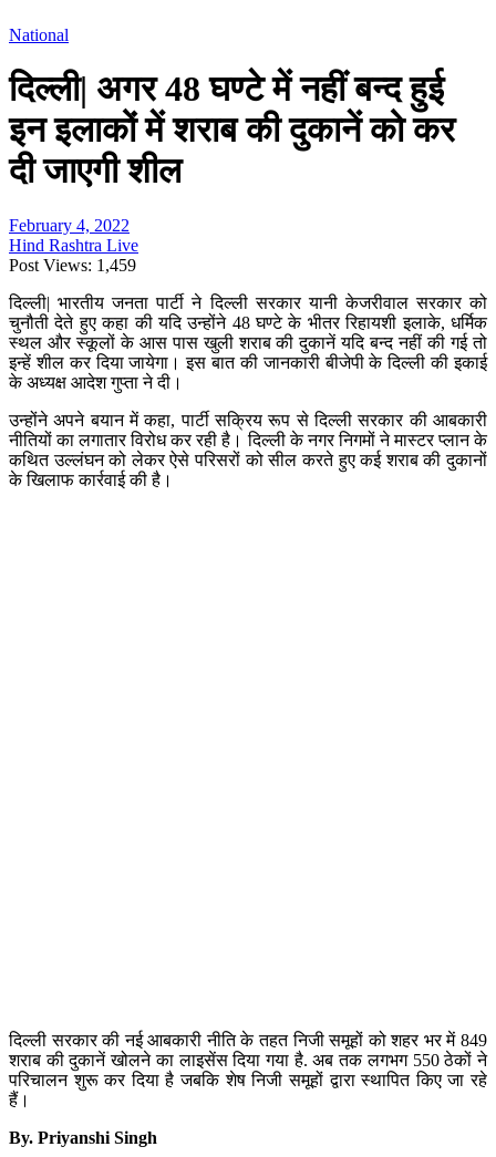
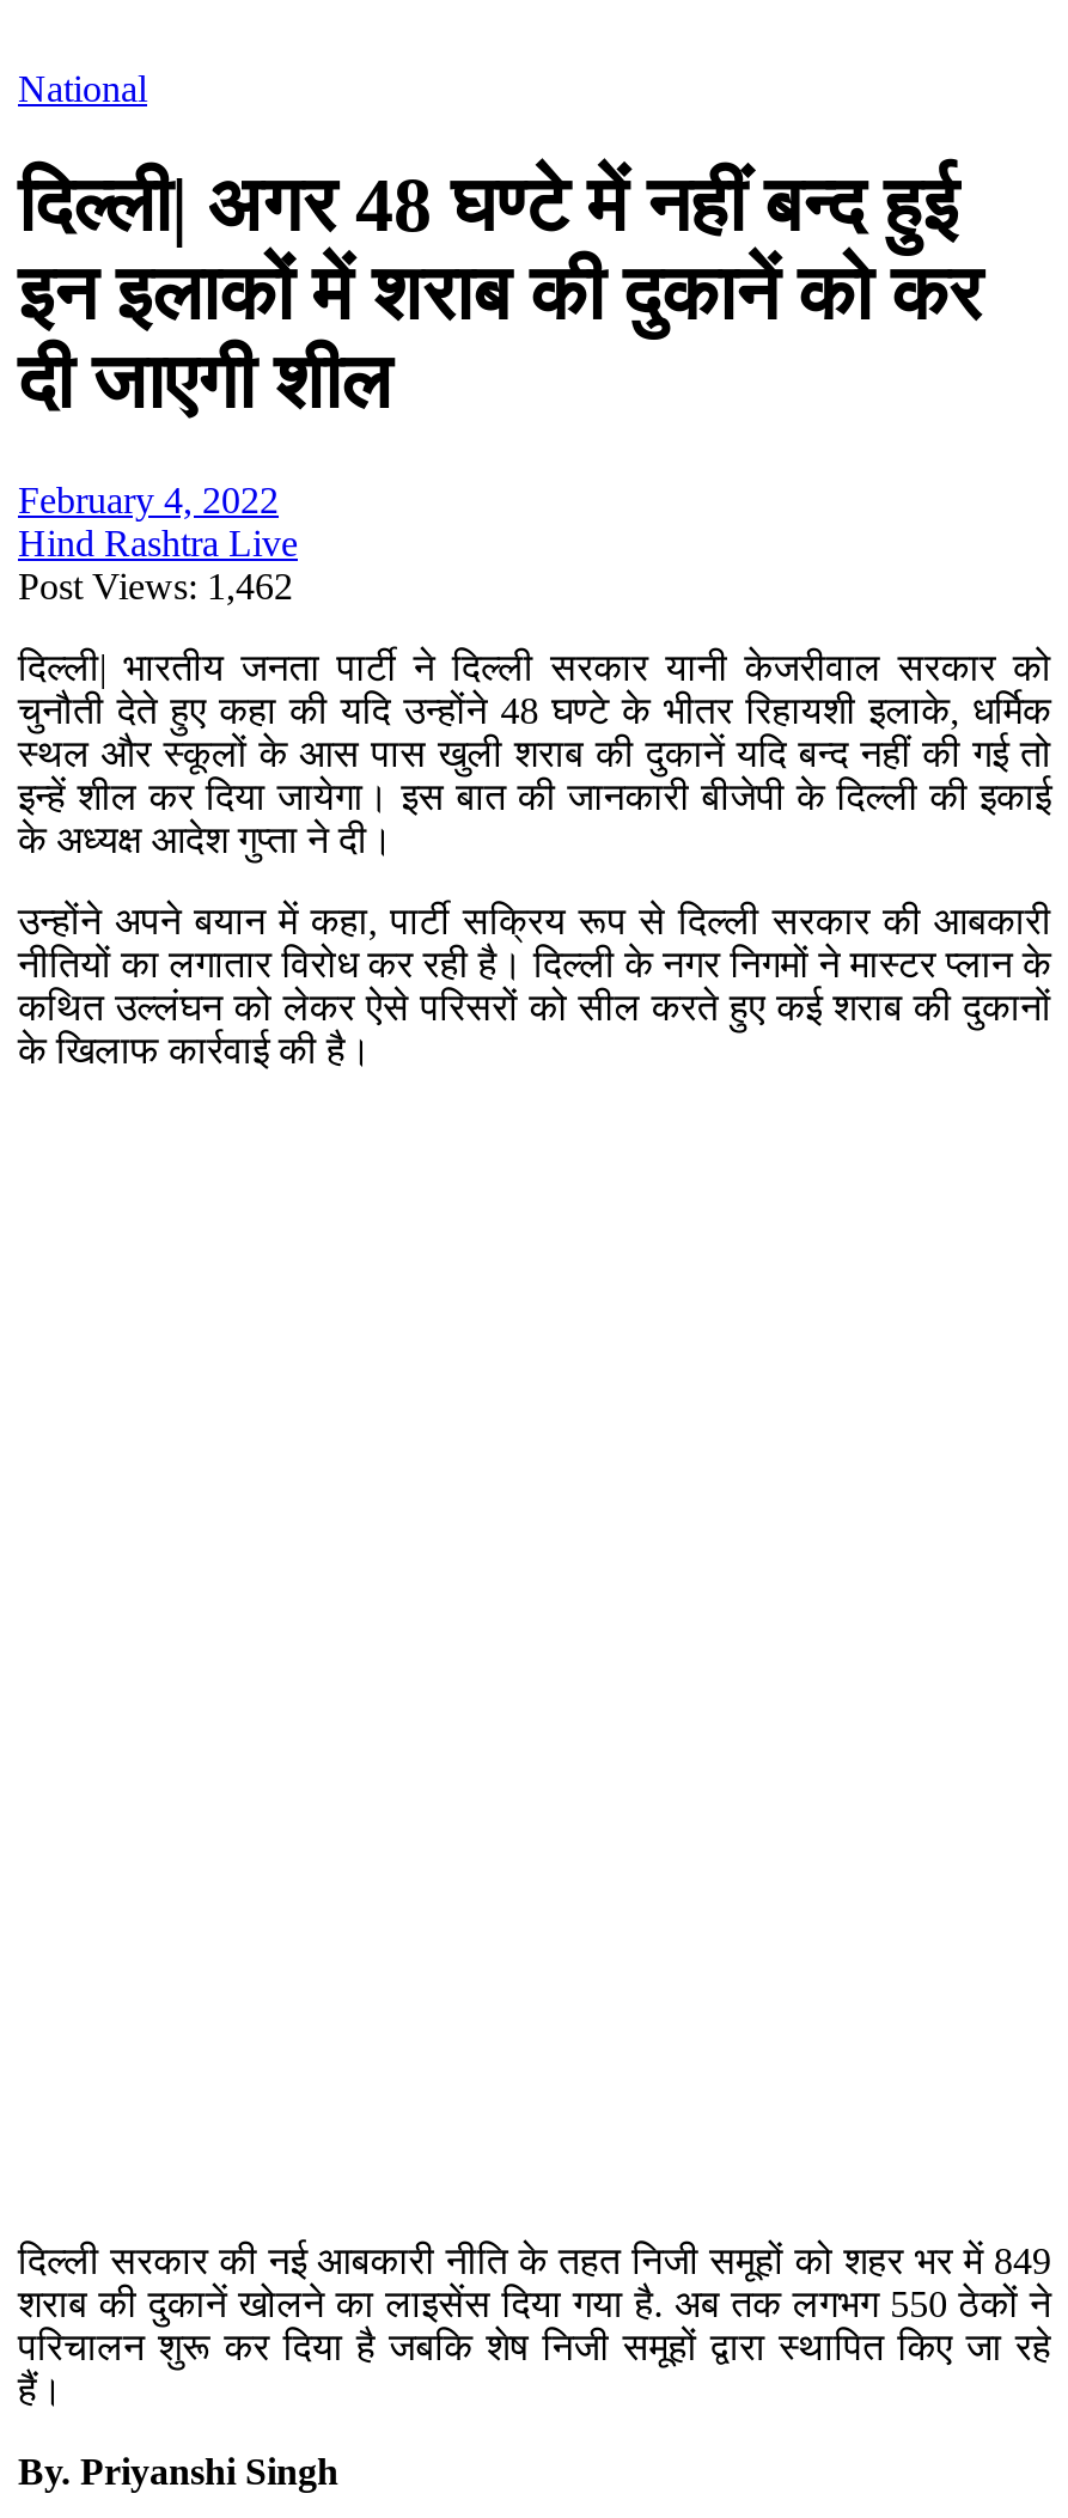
[9,255,136,274] Post Views: 1,459 -> [18,565,293,606] Post Views: 1,462

